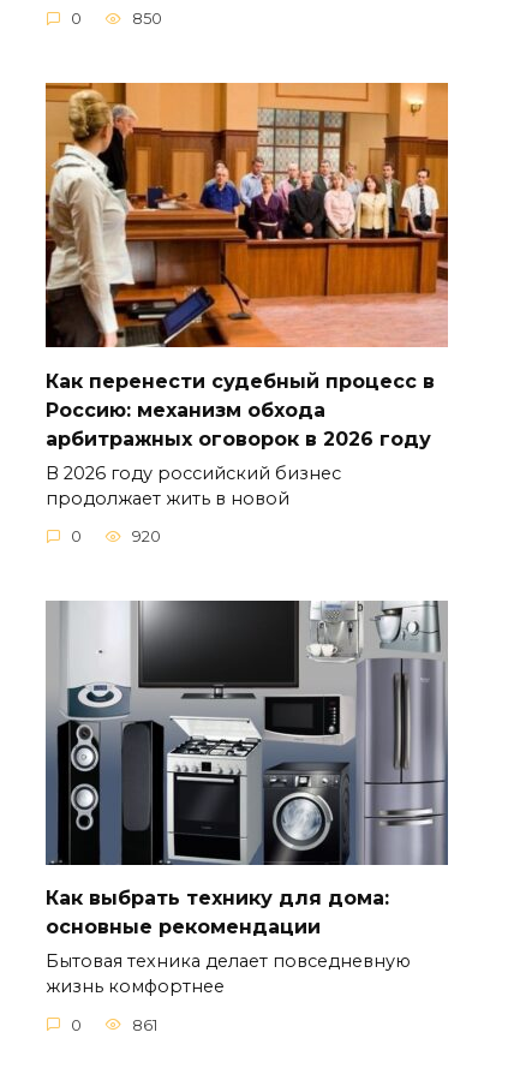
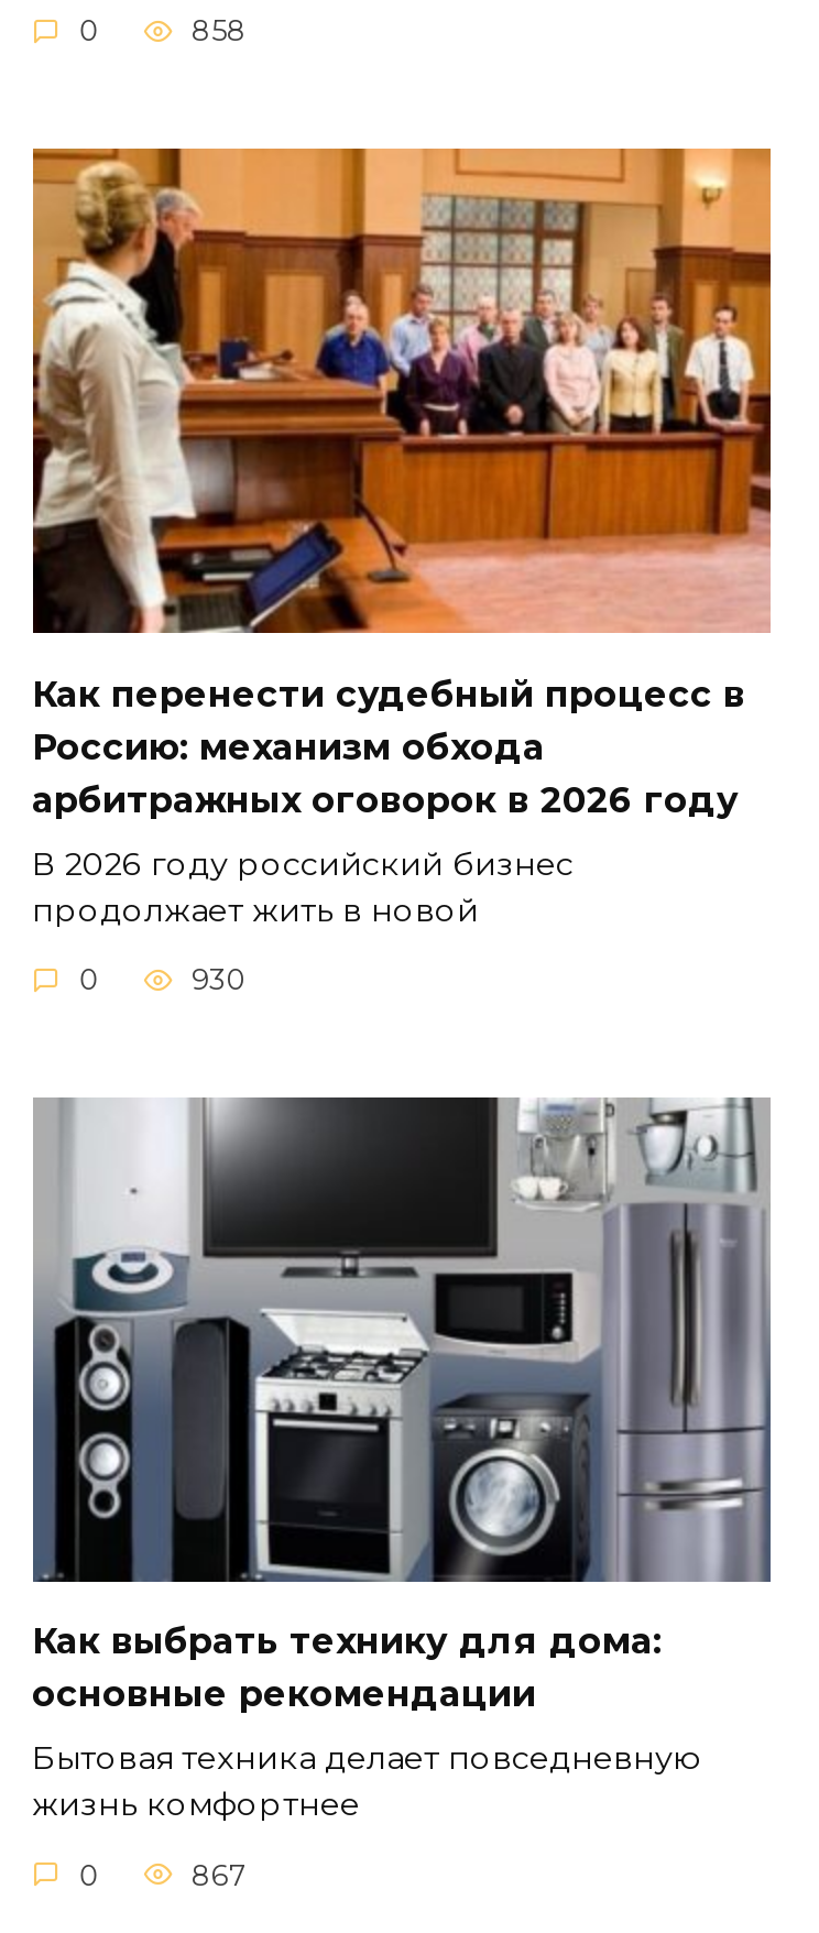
[132,10,162,28] 850 -> [192,15,247,48] 858
[132,528,161,546] 920 -> [192,963,247,996] 930
[132,1016,157,1034] 861 -> [192,1859,244,1892] 867

